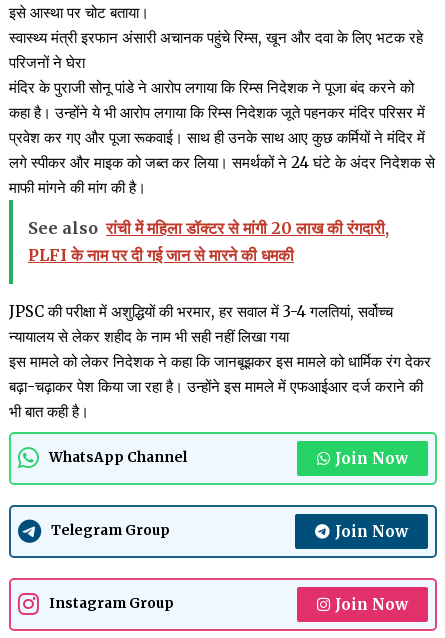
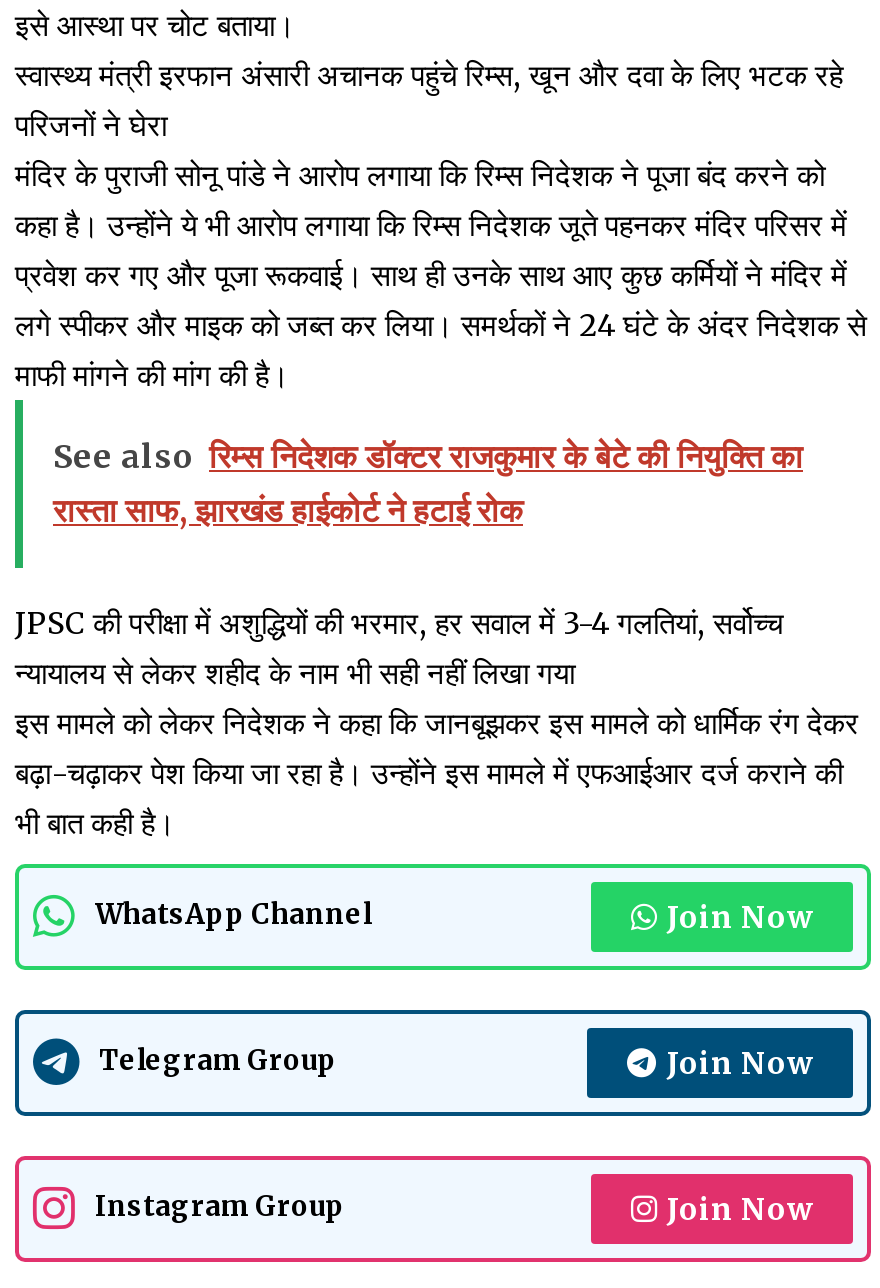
[28,218,389,265] See also रांची में महिला डॉक्टर से मांगी 20 लाख की रंगदारी, | PLFI के नाम पर दी गई जान से मारने की धमकी -> [53,436,803,530] See also रिम्स निदेशक डॉक्टर राजकुमार के बेटे की नियुक्ति का | रास्ता साफ, झारखंड हाईकोर्ट ने हटाई रोक

